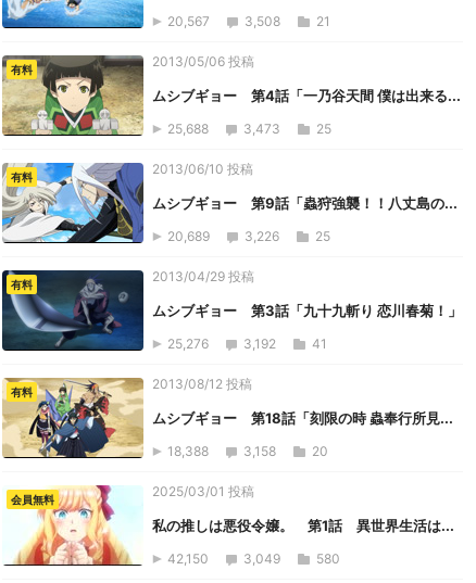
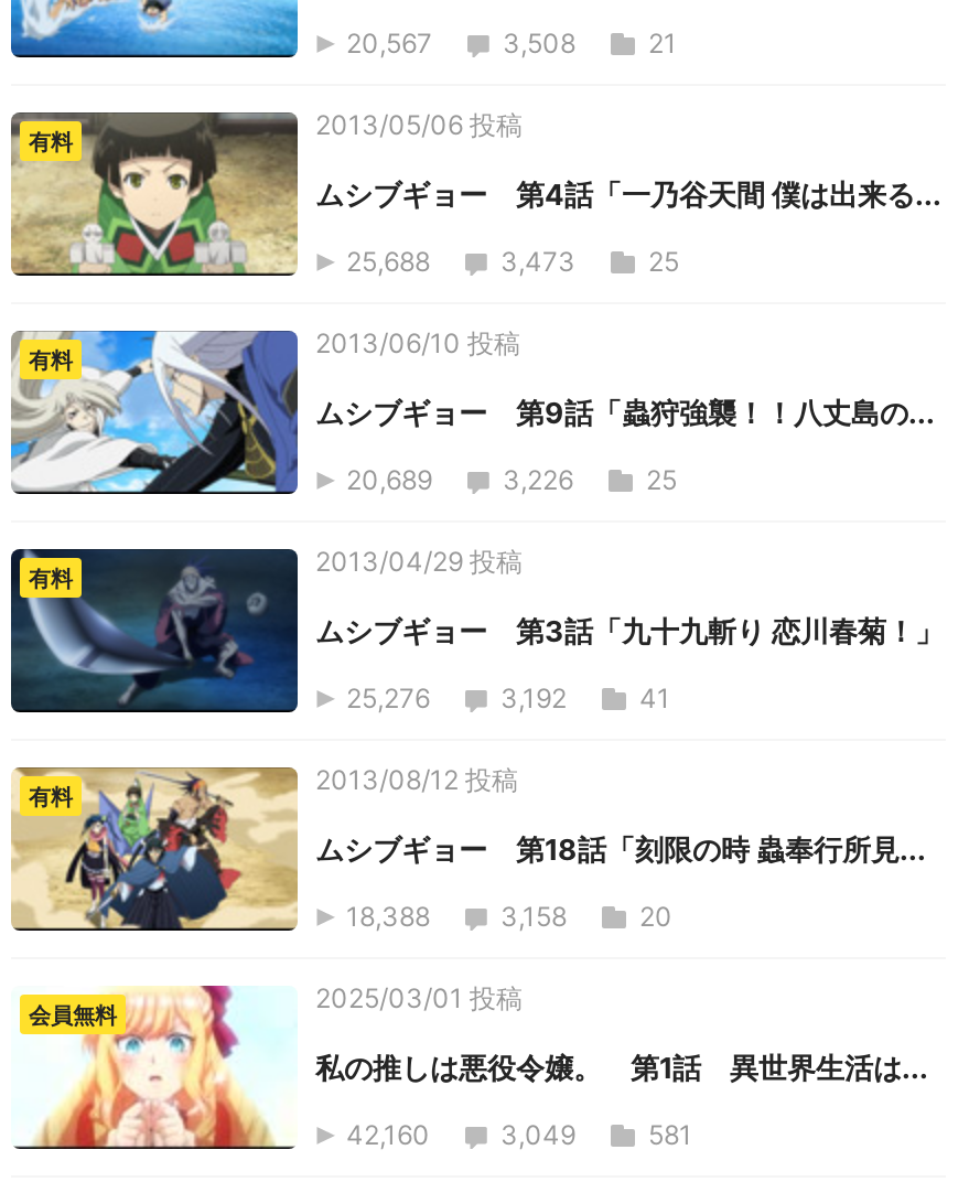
[167,550,209,567] 42,150 -> [346,1118,430,1151] 42,160
[316,550,340,567] 580 -> [648,1118,692,1151] 581

